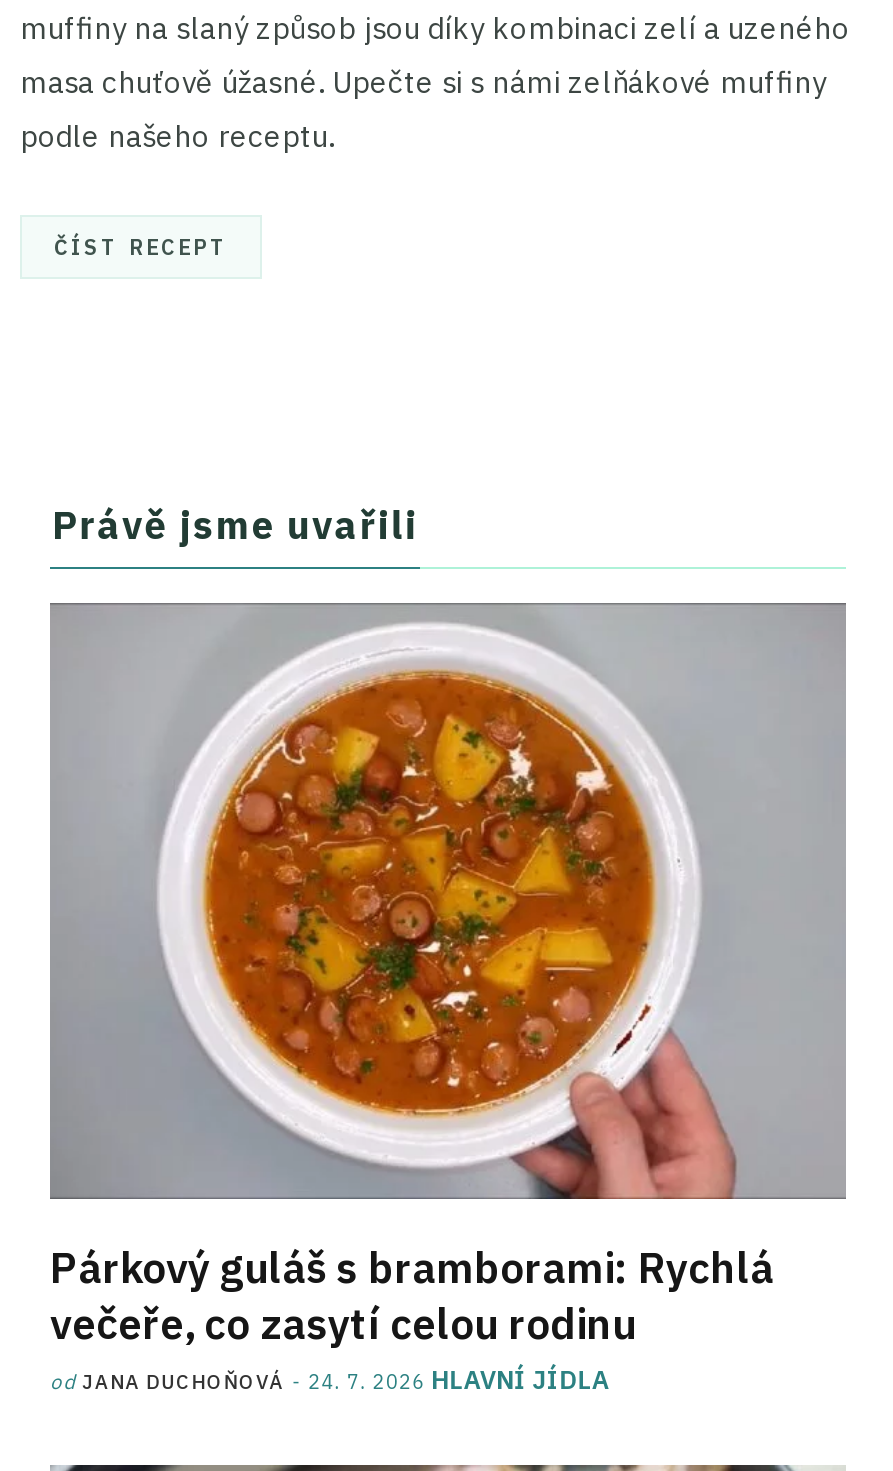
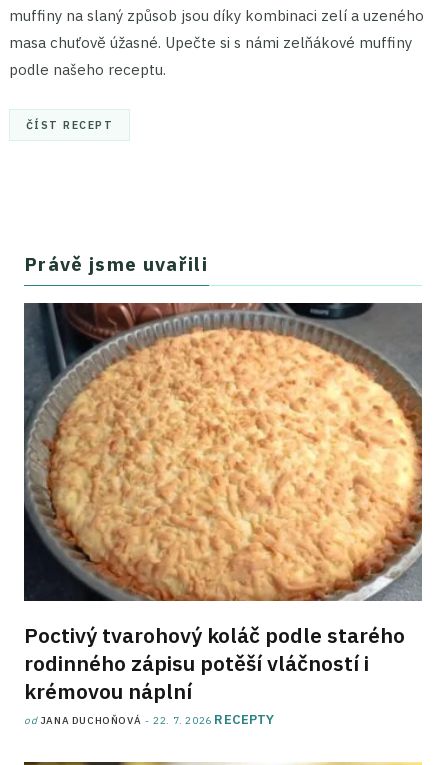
[50,603,846,1352] [image] | Párkový guláš s bramborami: Rychlá | večeře, co zasytí celou rodinu -> [24,302,423,705] [image] | Poctivý tvarohový koláč podle starého | rodinného zápisu potěší vláčností i | krémovou náplní
[50,1364,610,1398] od JANA DUCHOŇOVÁ 24. 7. 2026 HLAVNÍ JÍDLA -> [24,711,274,728] od JANA DUCHOŇOVÁ 22. 7. 2026 RECEPTY

